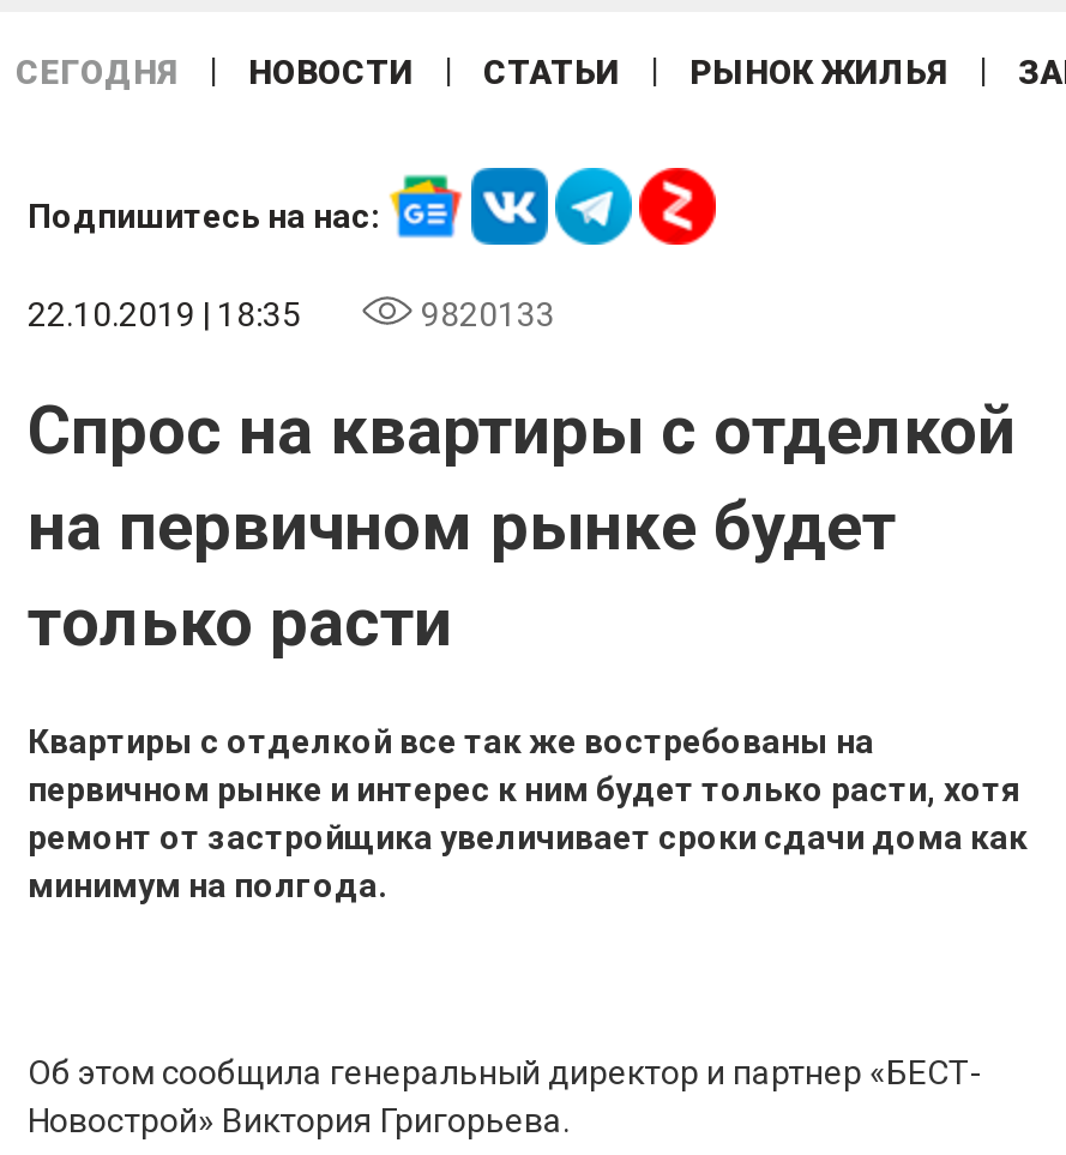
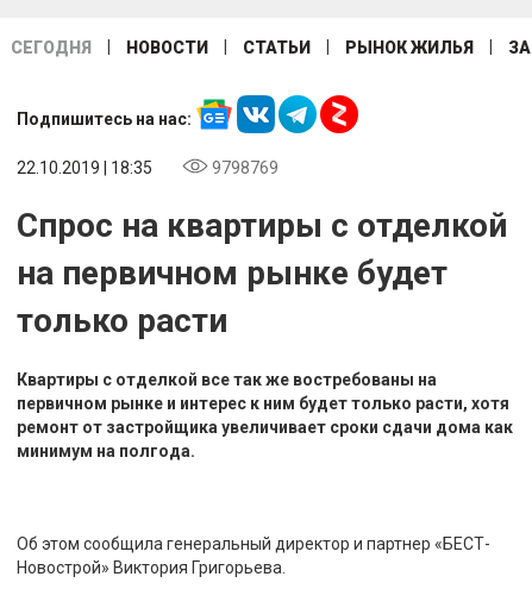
[421,295,555,333] 9820133 -> [212,158,278,177] 9798769

